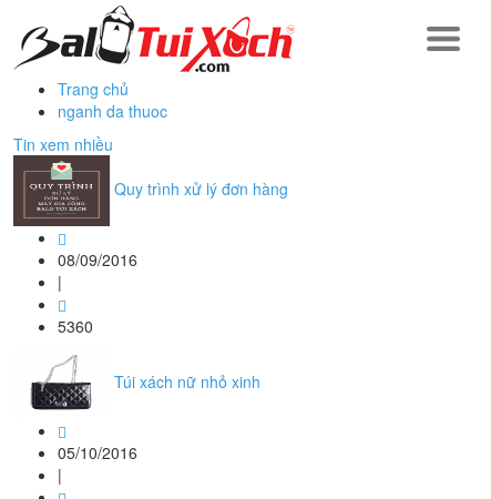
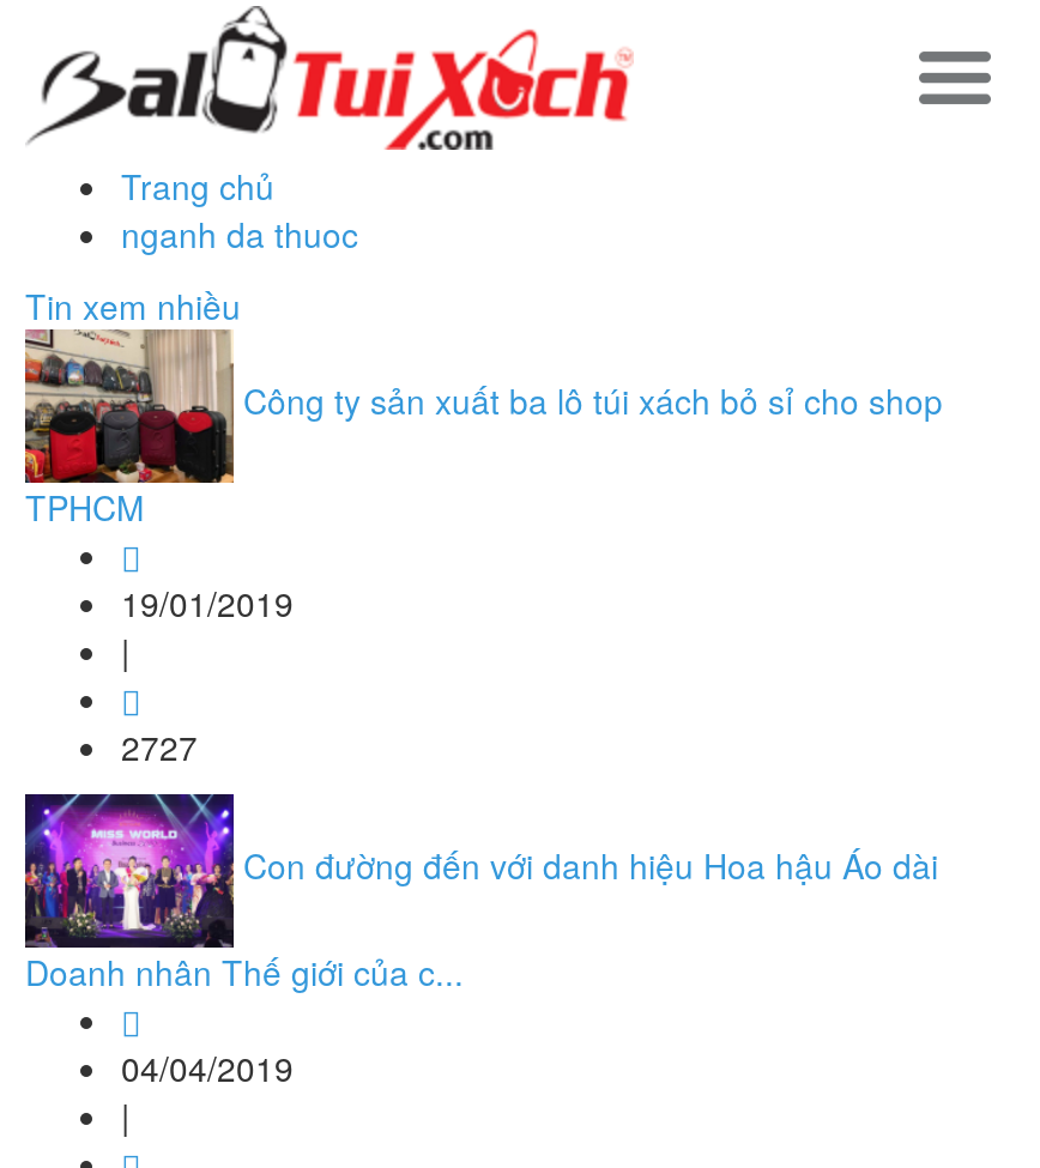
[13,159,288,271] [image] | Quy trình xử lý đơn hàng | 08/09/2016 -> [23,337,943,627] [image] | Công ty sản xuất ba lô túi xách bỏ sỉ cho shop | TPHCM | 19/01/2019
[13,315,260,464] [image] | 5360 | Túi xách nữ nhỏ xinh | 05/10/2016 -> [23,722,938,1091] [image] | 2727 | Con đường đến với danh hiệu Hoa hậu Áo dài | Doanh nhân Thế giới của c... | 04/04/2019

